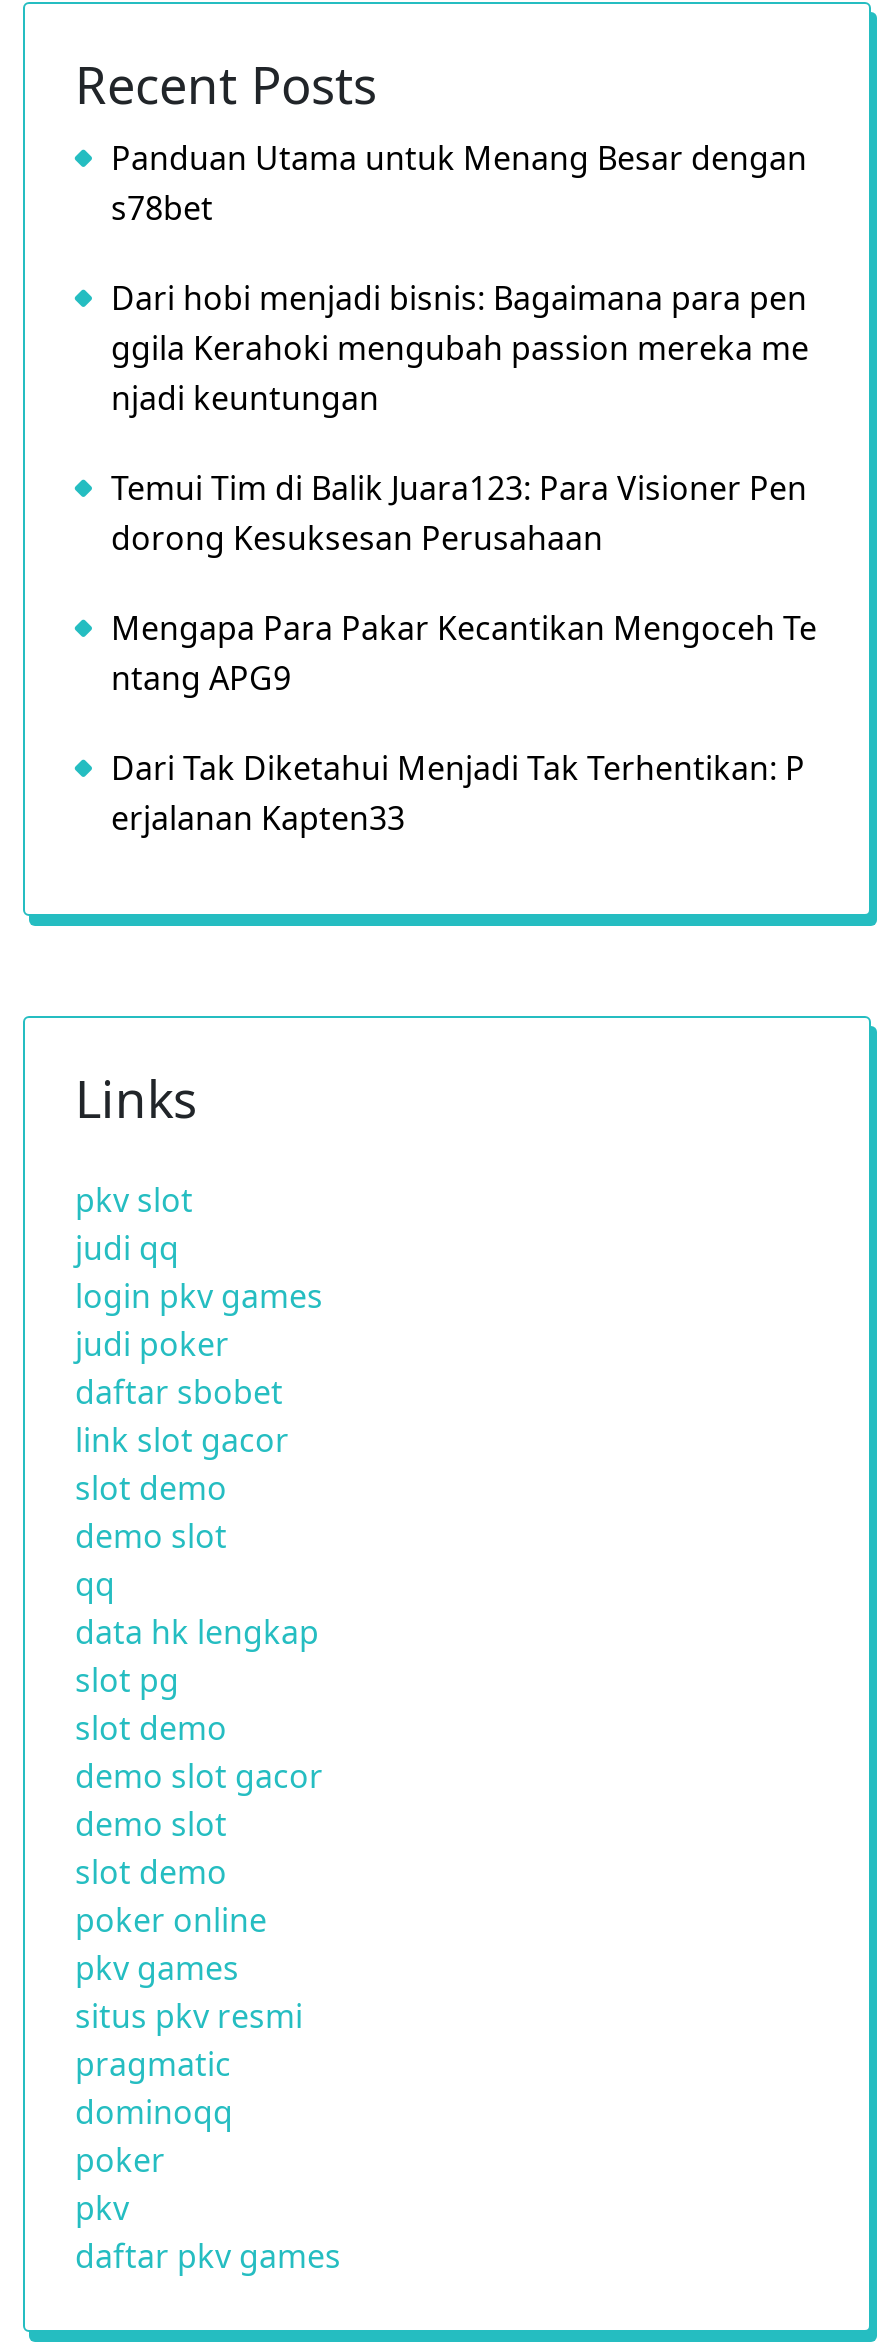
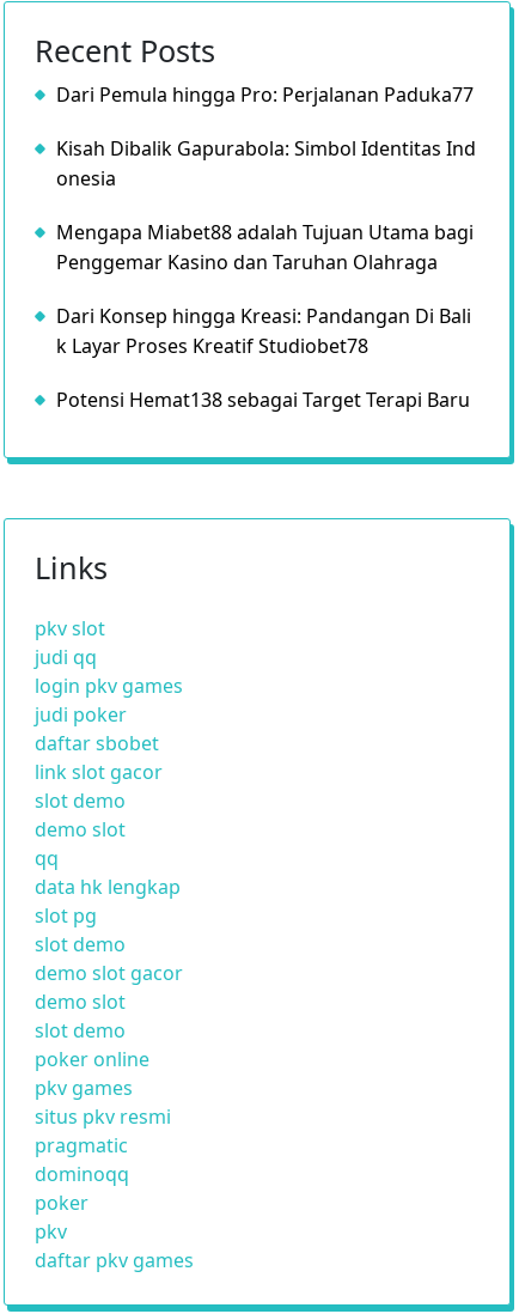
[111,136,807,230] Panduan Utama untuk Menang Besar dengan | s78bet -> [56,81,474,108] Dari Pemula hingga Pro: Perjalanan Paduka77
[111,276,809,420] Dari hobi menjadi bisnis: Bagaimana para pen | ggila Kerahoki mengubah passion mereka me | njadi keuntungan -> [56,135,476,191] Kisah Dibalik Gapurabola: Simbol Identitas Ind | onesia
[111,466,807,560] Temui Tim di Balik Juara123: Para Visioner Pen | dorong Kesuksesan Perusahaan -> [56,219,474,275] Mengapa Miabet88 adalah Tujuan Utama bagi | Penggemar Kasino dan Taruhan Olahraga
[111,606,817,700] Mengapa Para Pakar Kecantikan Mengoceh Te | ntang APG9 -> [56,303,471,359] Dari Konsep hingga Kreasi: Pandangan Di Bali | k Layar Proses Kreatif Studiobet78
[111,746,805,840] Dari Tak Diketahui Menjadi Tak Terhentikan: P | erjalanan Kapten33 -> [56,387,470,413] Potensi Hemat138 sebagai Target Terapi Baru

